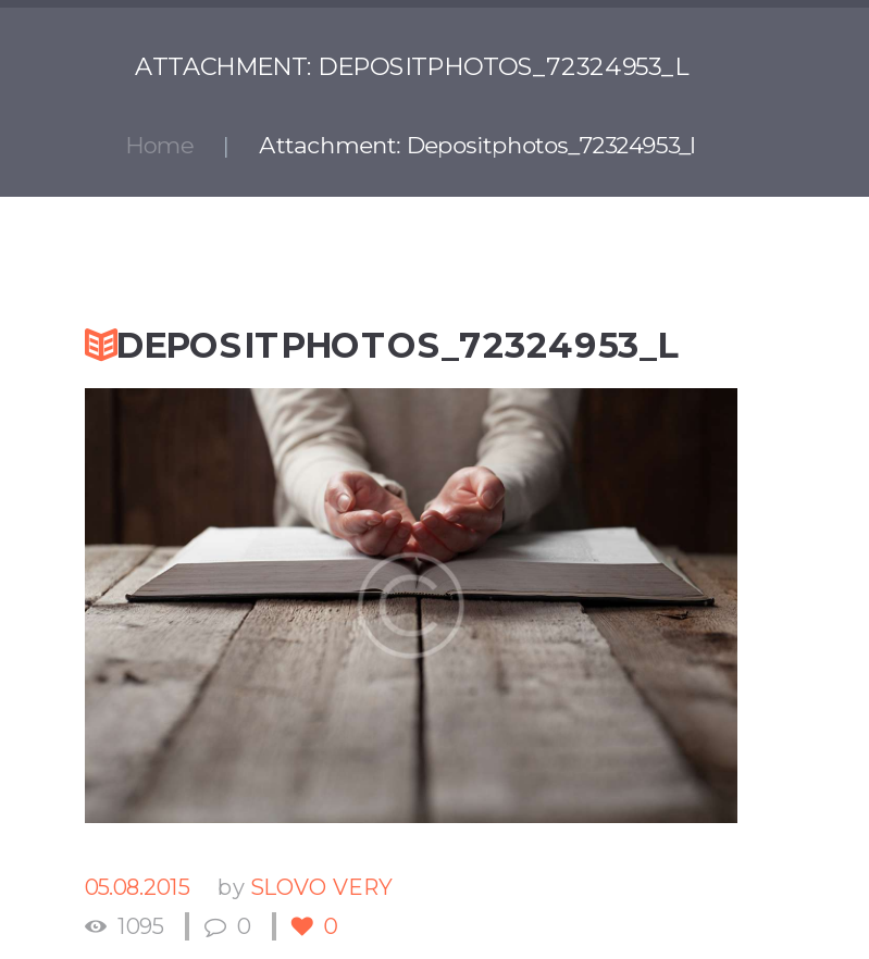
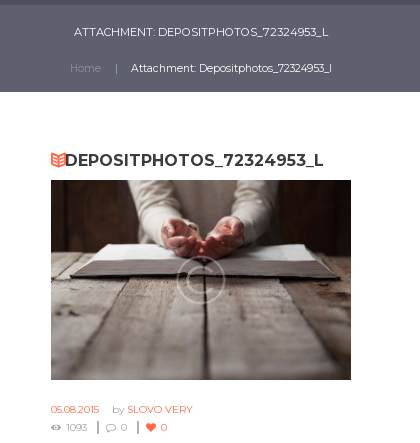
[117,912,163,941] 1095 -> [66,421,87,434] 1093

